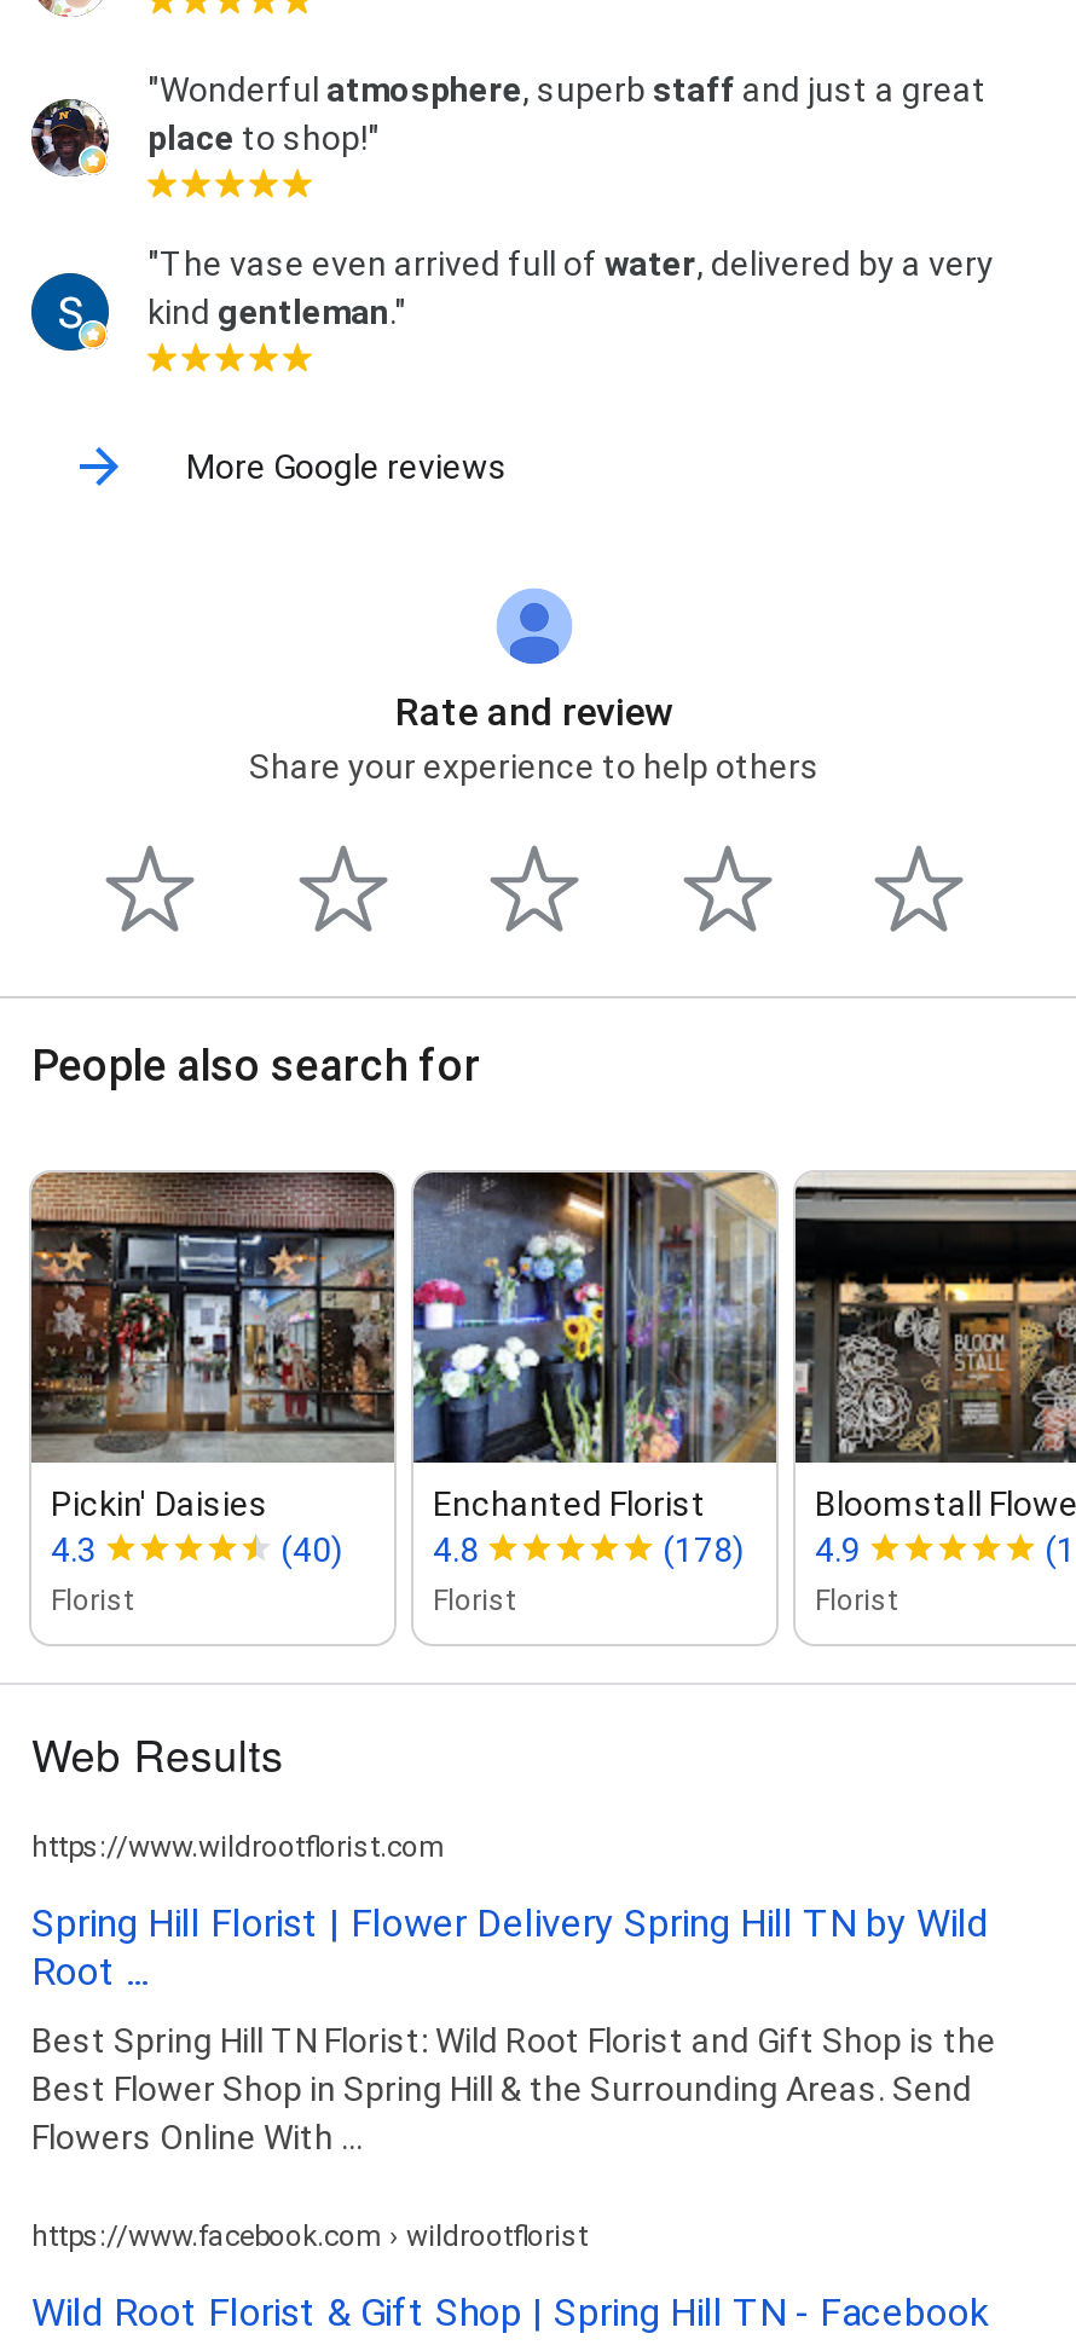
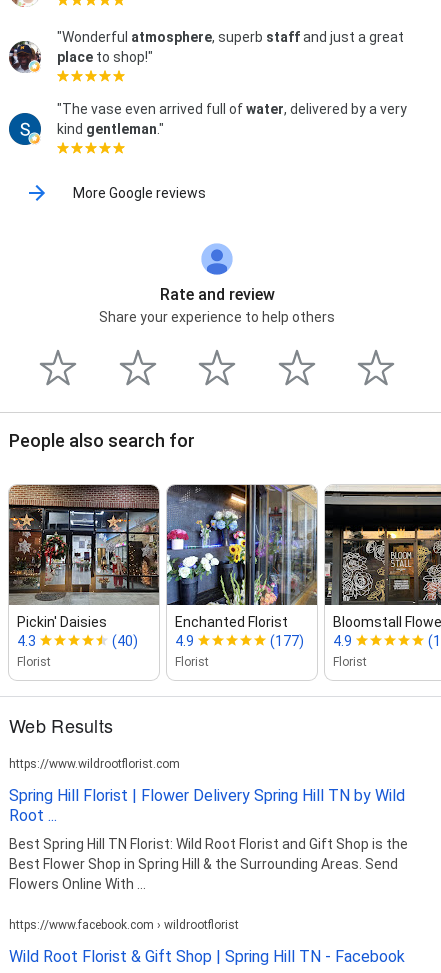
[433,1530,479,1568] 4.8 -> [175,633,194,649] 4.9
[663,1530,861,1568] (178) 4.9 -> [270,633,352,649] (177) 4.9

